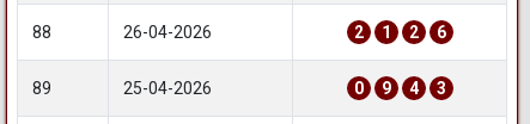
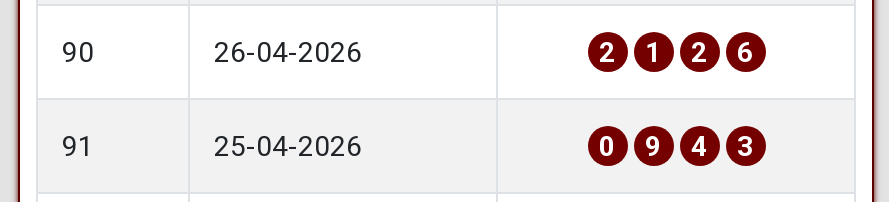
[32,22,51,41] 88 -> [62,35,94,67] 90
[32,78,51,97] 89 -> [62,129,94,161] 91

